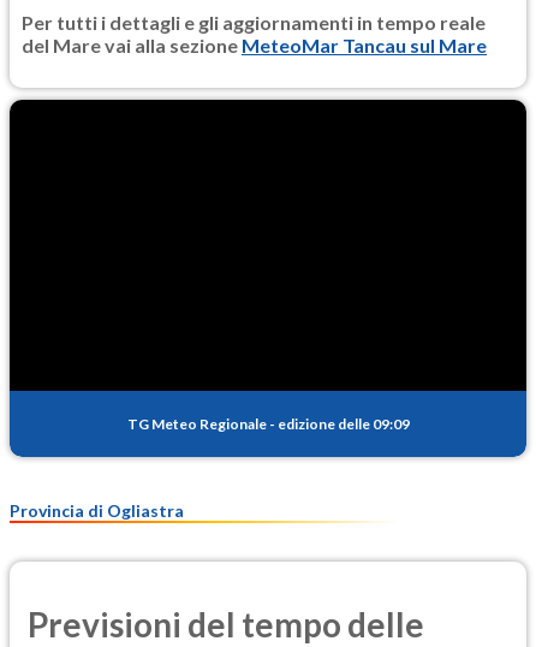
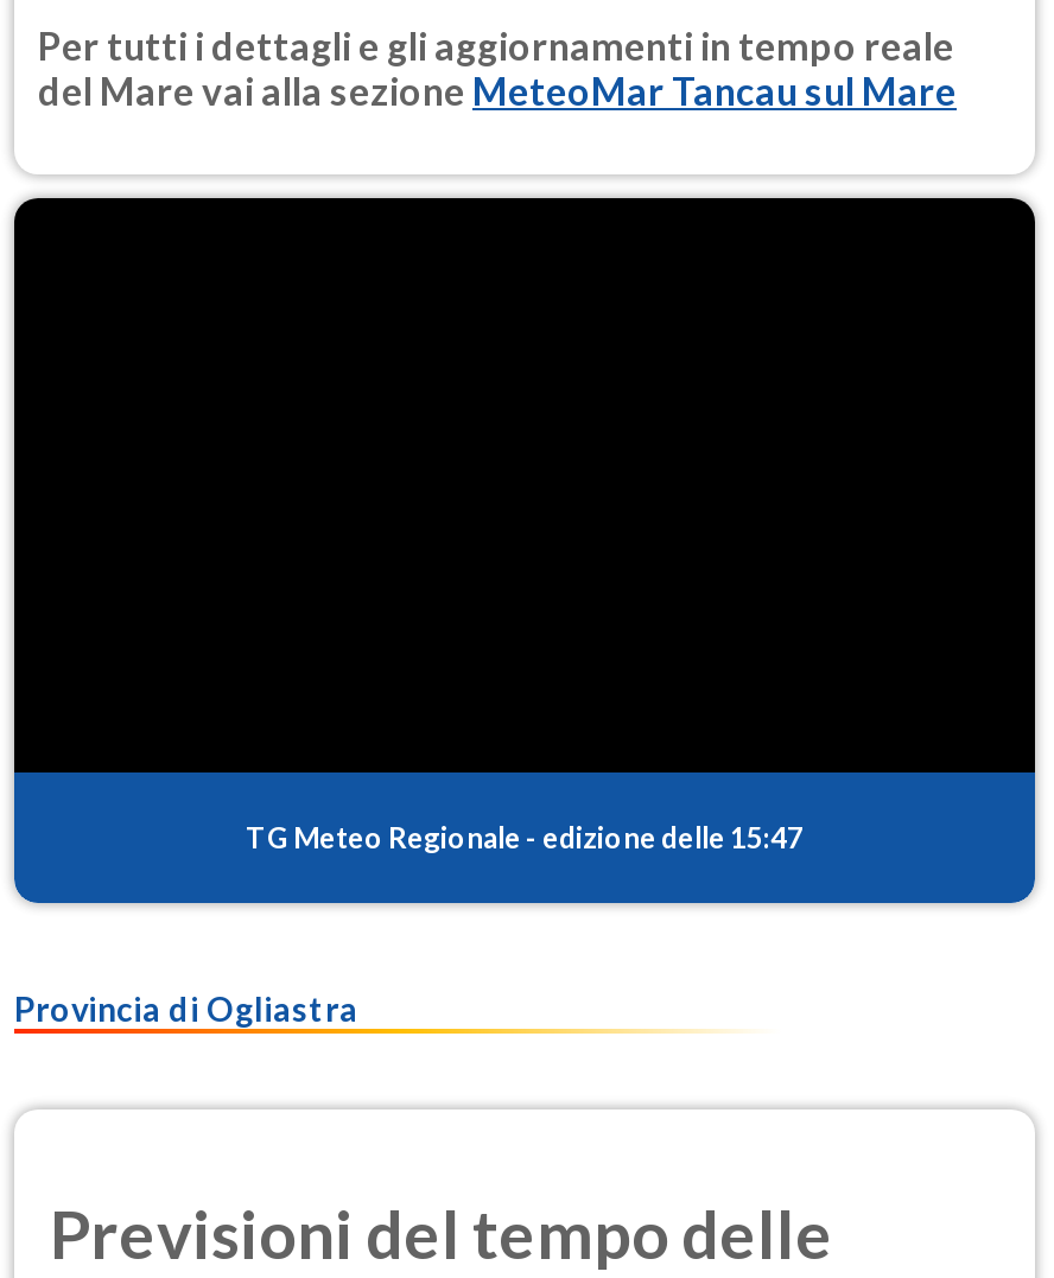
[127,415,409,433] TG Meteo Regionale - edizione delle 09:09 -> [246,820,804,856] TG Meteo Regionale - edizione delle 15:47

